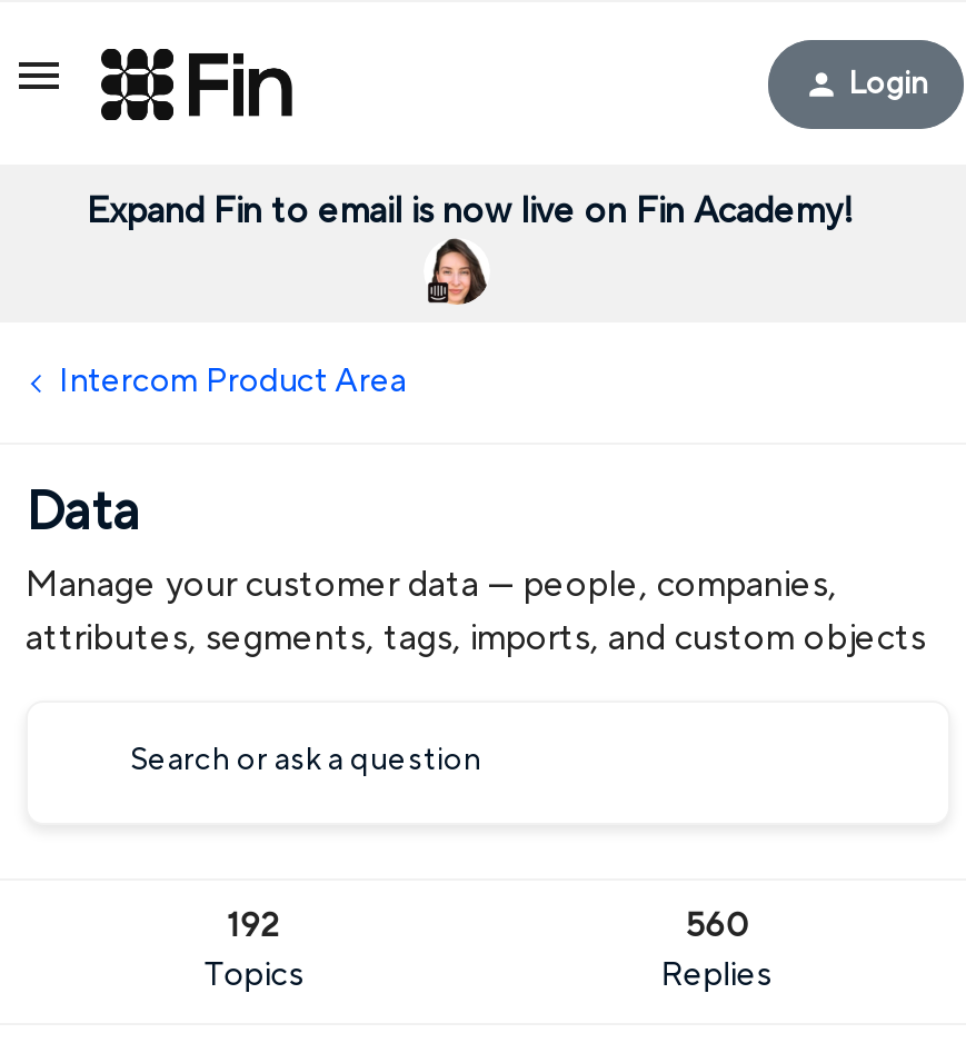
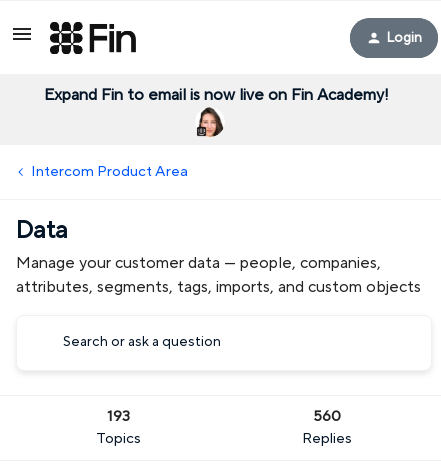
[227,905,281,947] 192 -> [107,407,130,426] 193

